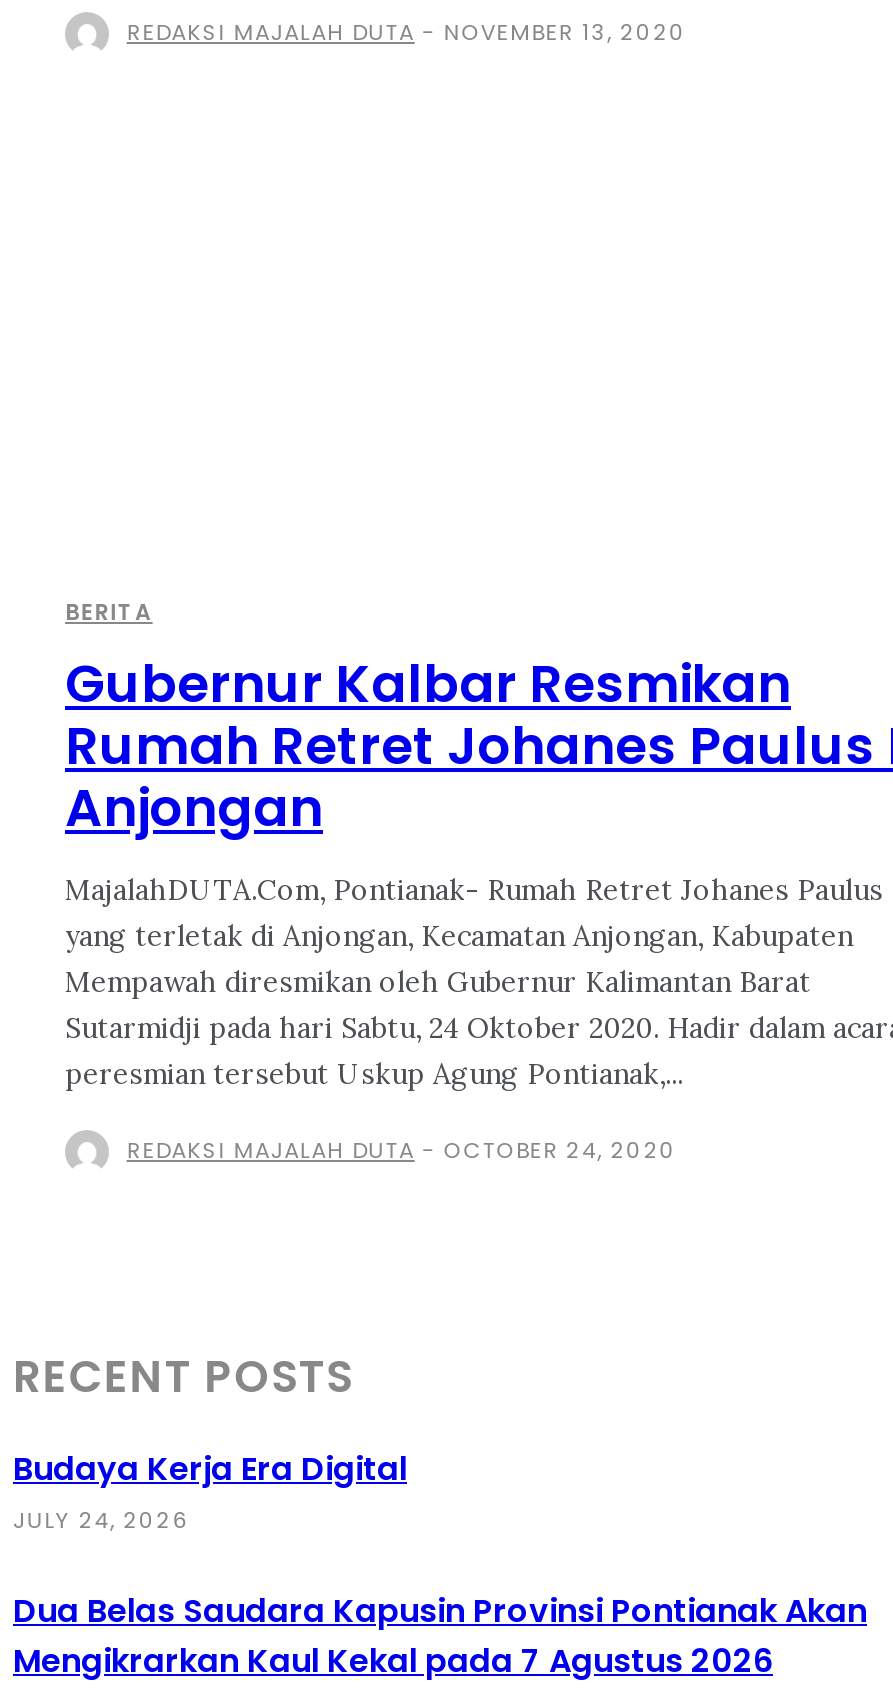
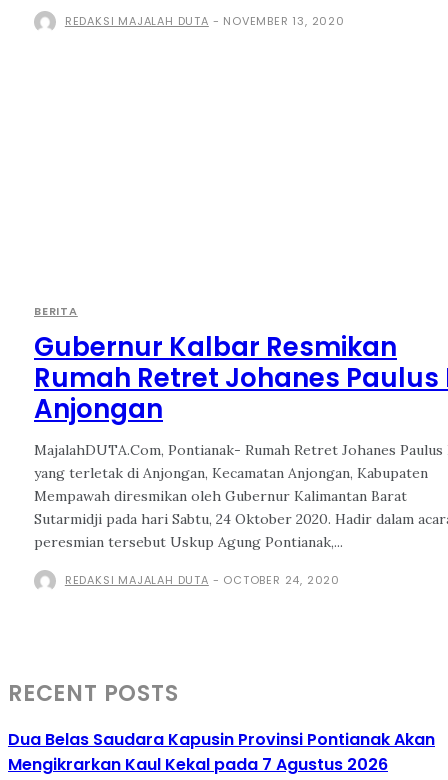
[13,1446,407,1536] Budaya Kerja Era Digital | JULY 24, 2026 -> none

